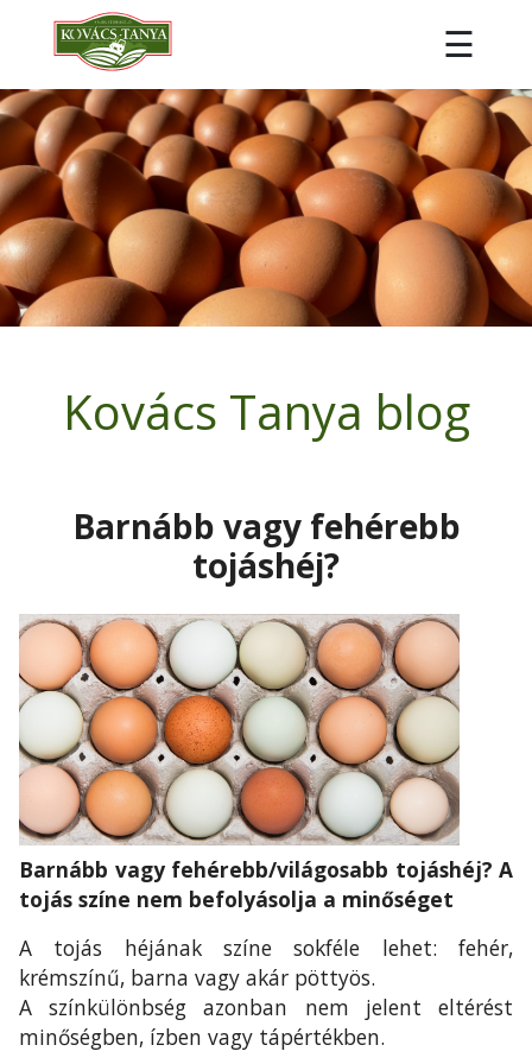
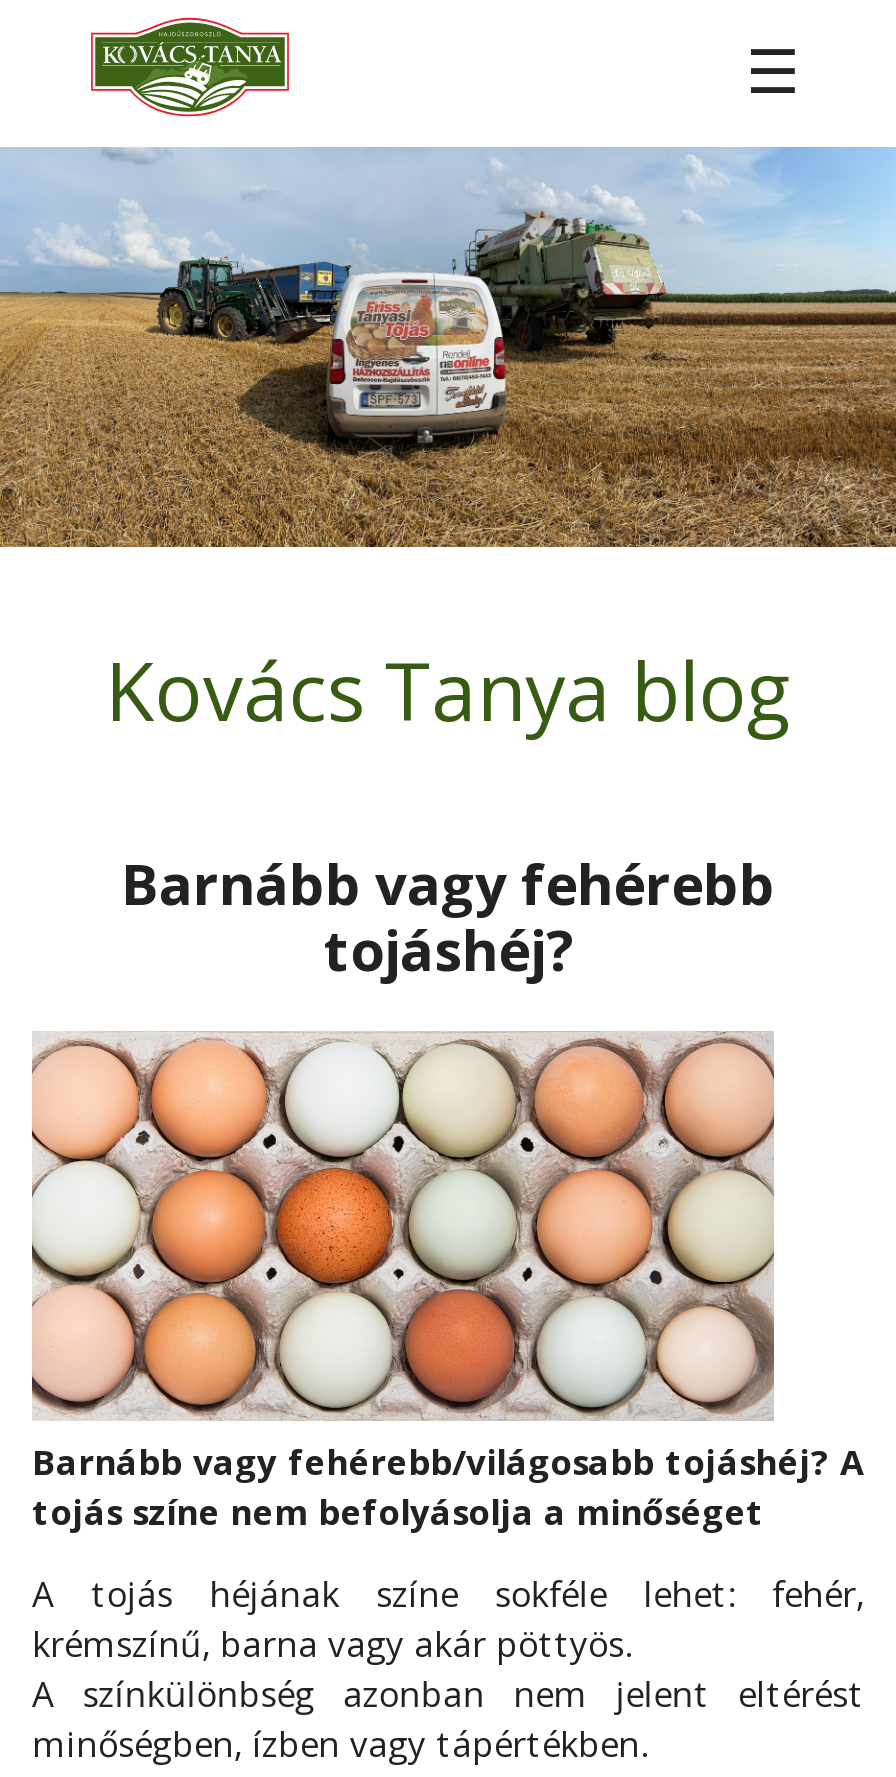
[4,88,528,328] [image] -> [6,145,890,549] [image]

